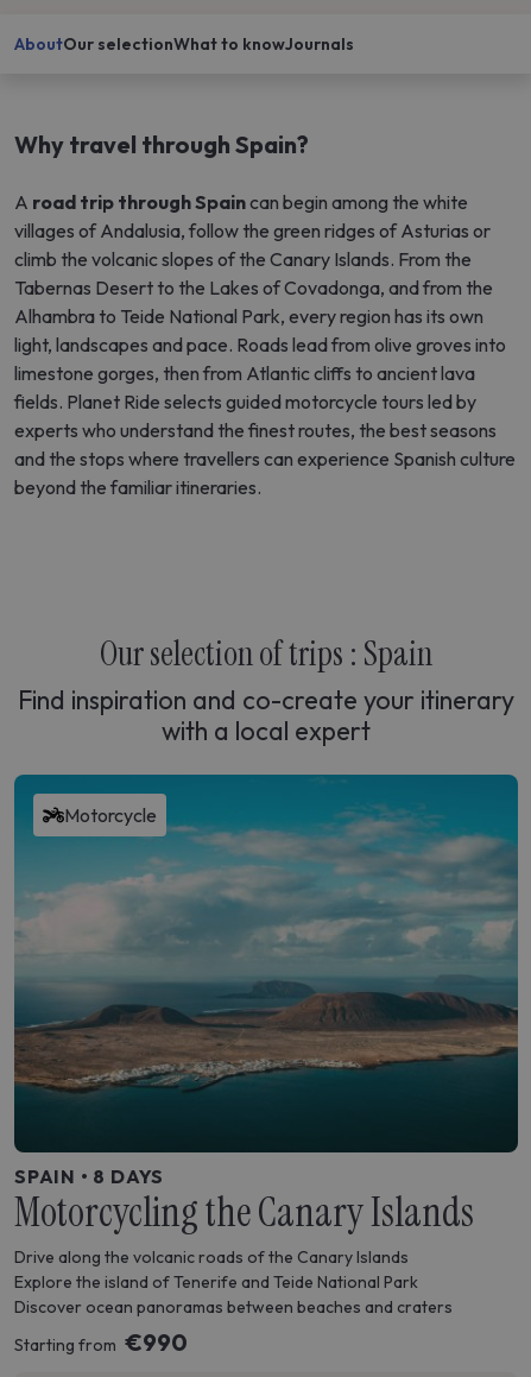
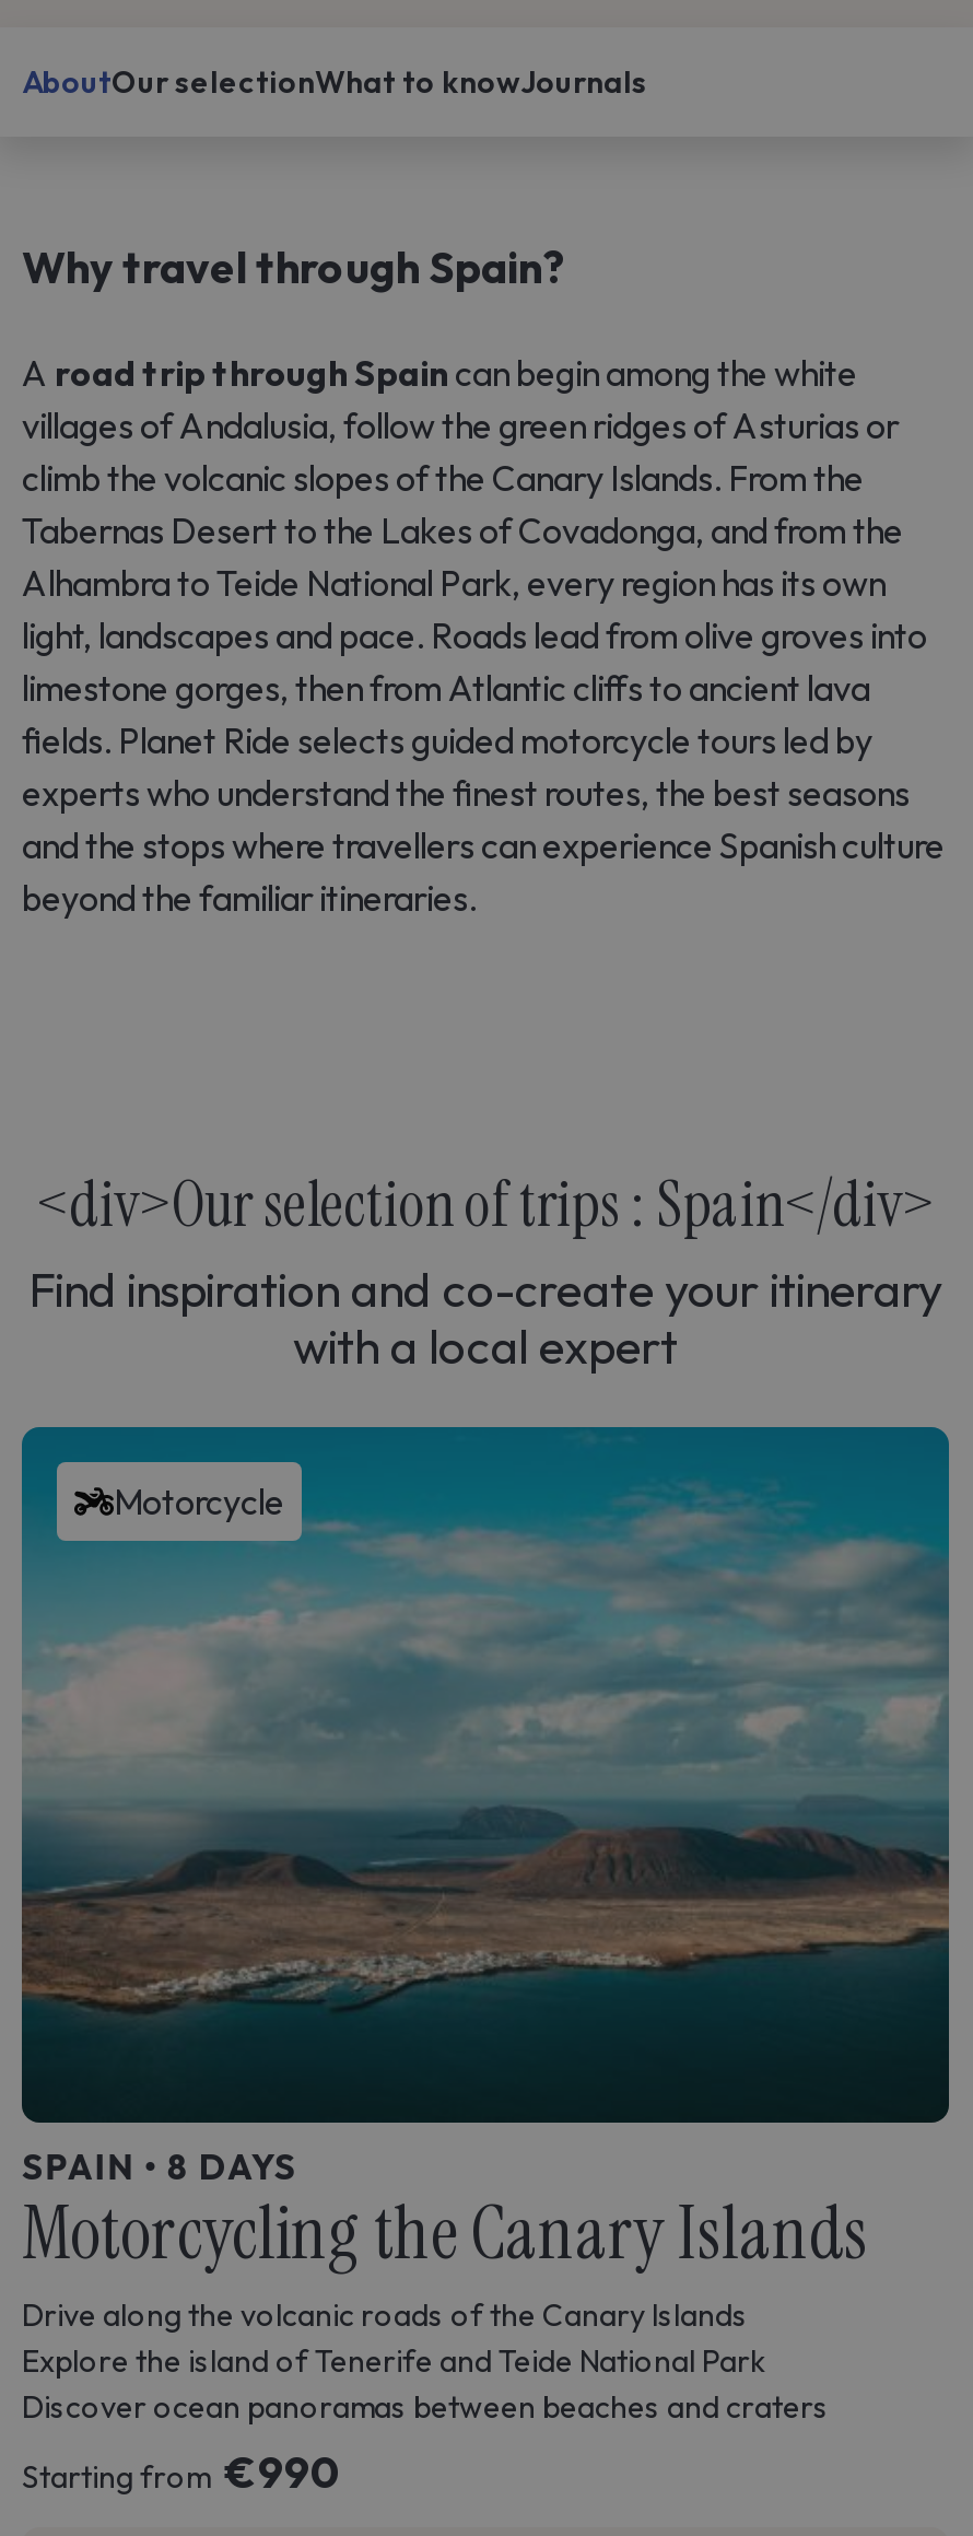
[100,632,432,676] Our selection of trips : Spain -> [36,1165,935,1246] <div>Our selection of trips : Spain</div>

